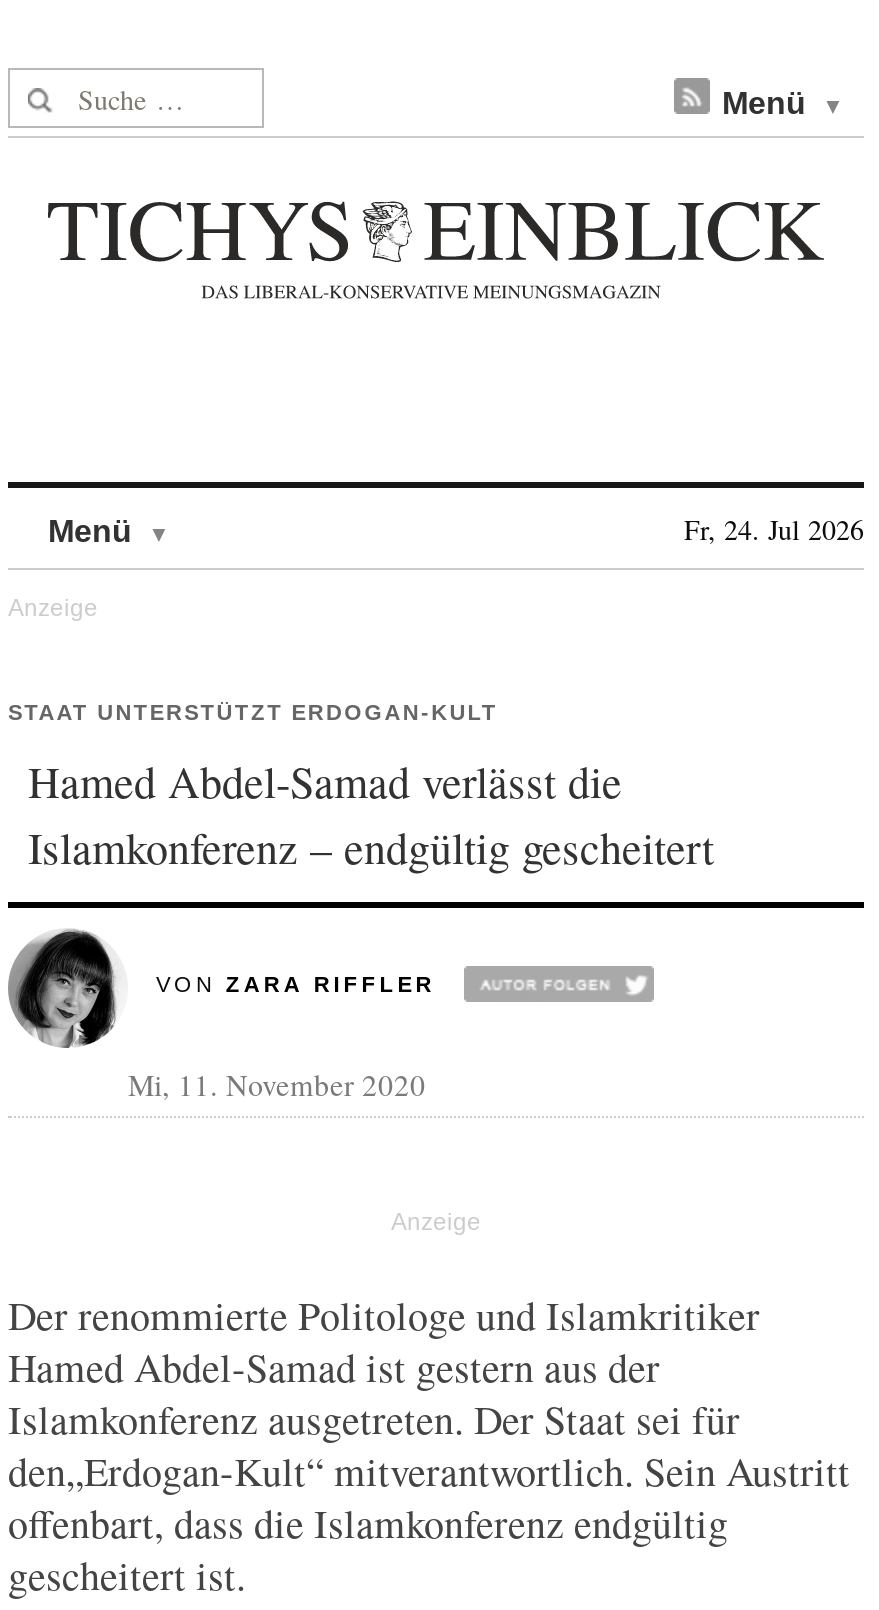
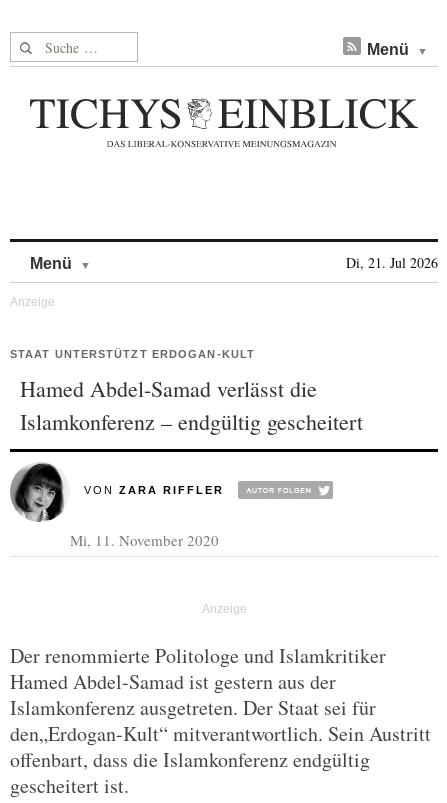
[684,510,864,548] Fr, 24. Jul 2026 -> [346,253,438,272] Di, 21. Jul 2026

